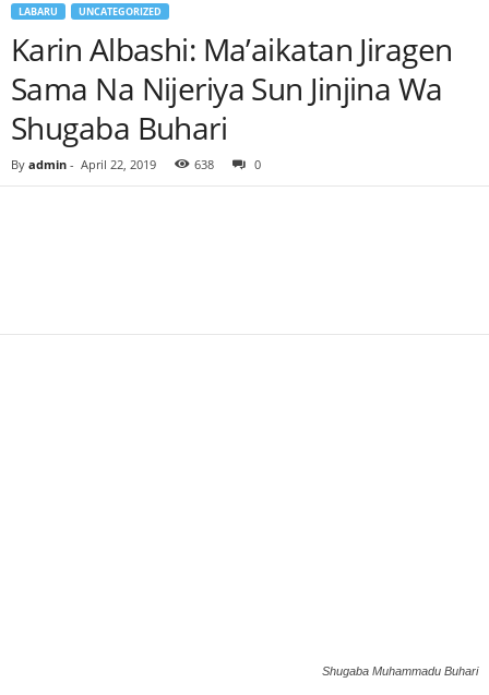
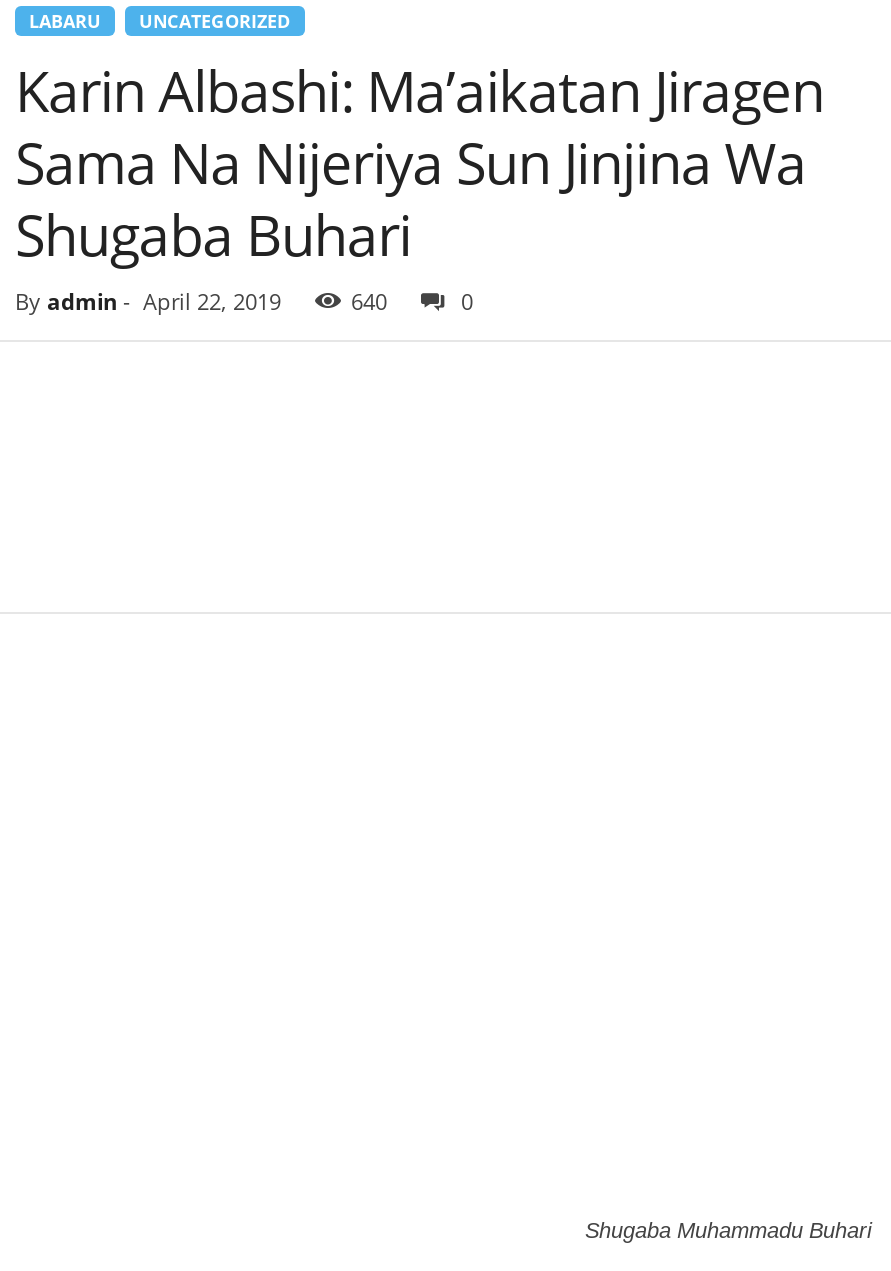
[194,156,214,172] 638 -> [351,286,387,316] 640

